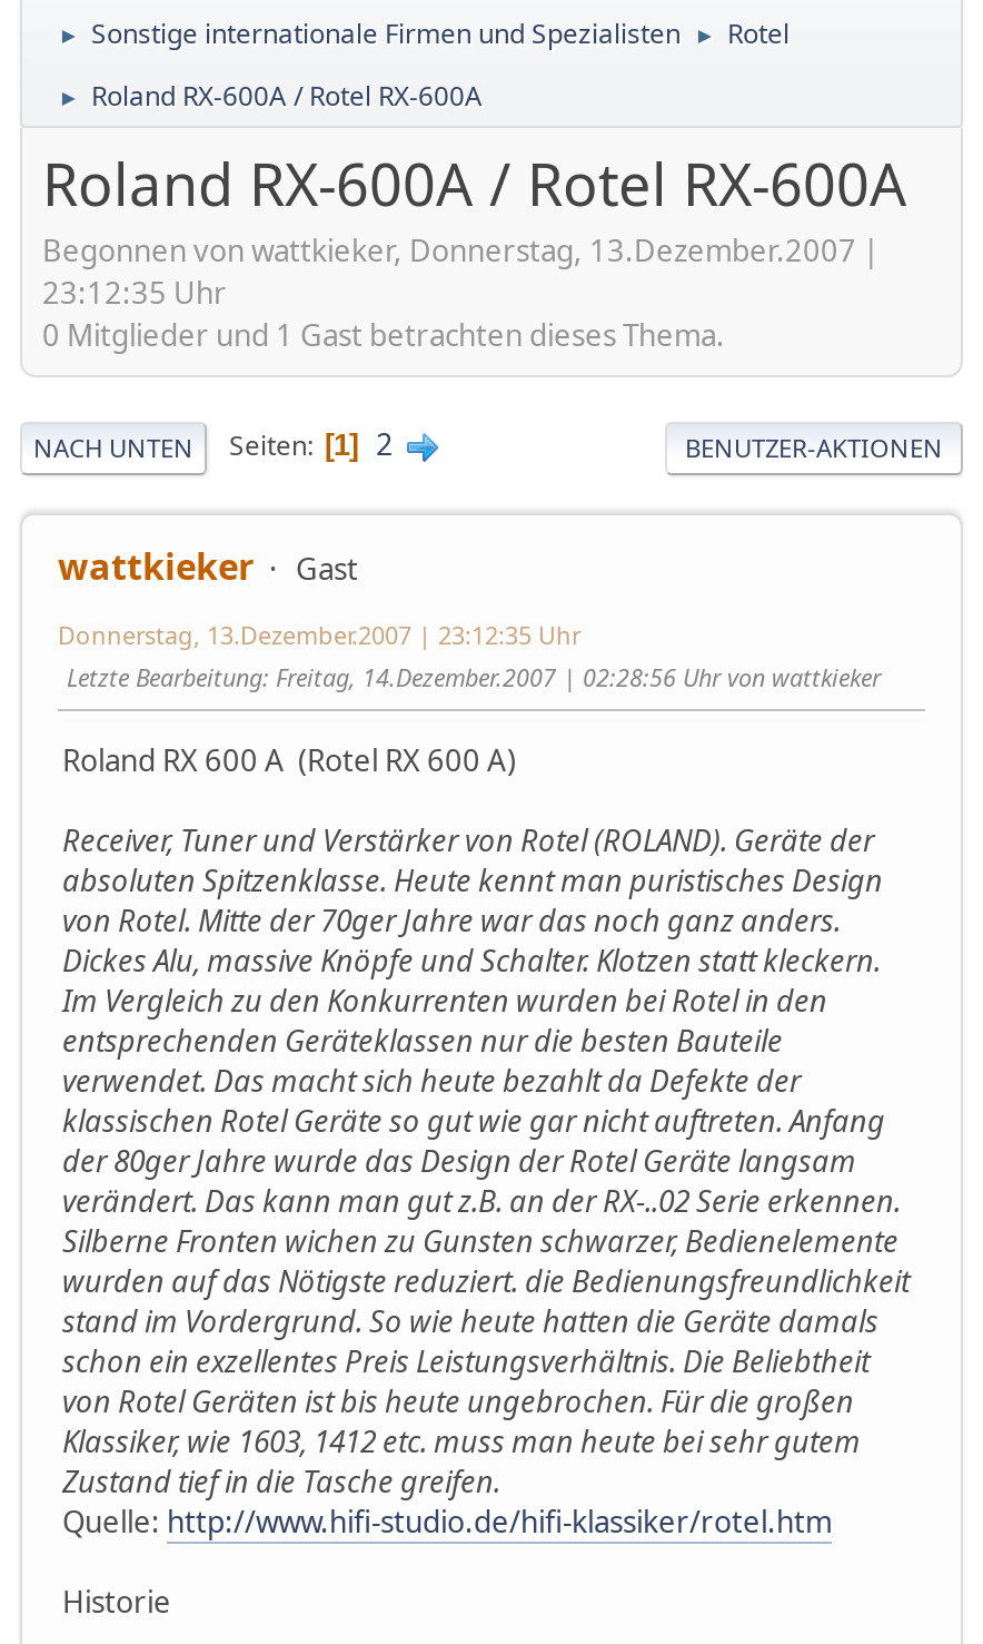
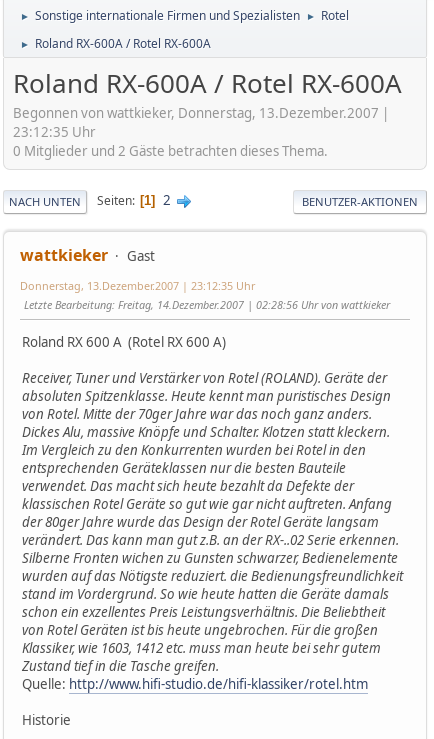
[42,314,725,354] 0 Mitglieder und 1 Gast betrachten dieses Thema. -> [13,141,328,159] 0 Mitglieder und 2 Gäste betrachten dieses Thema.

